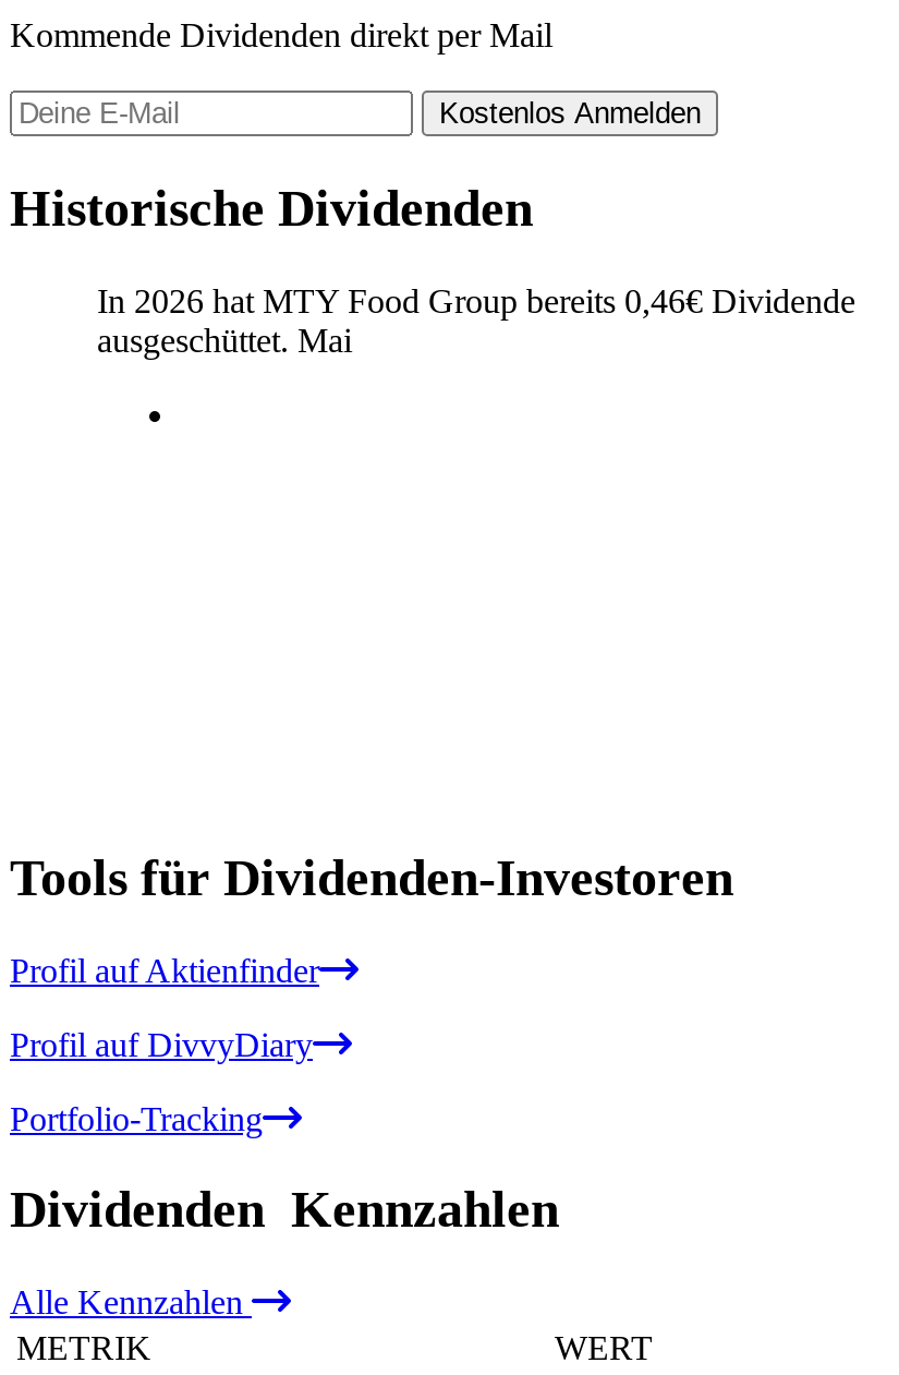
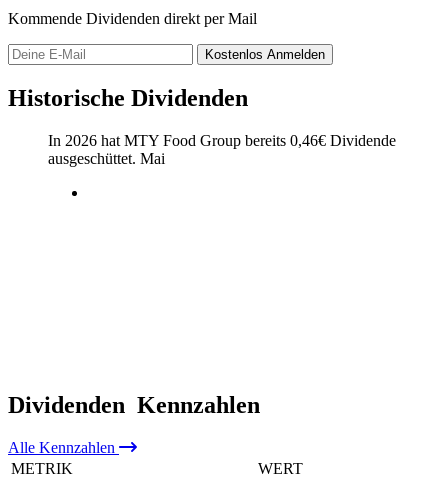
[10,849,733,1136] Tools für Dividenden-Investoren | Profil auf Aktienfinder | Profil auf DivvyDiary | Portfolio-Tracking -> none

